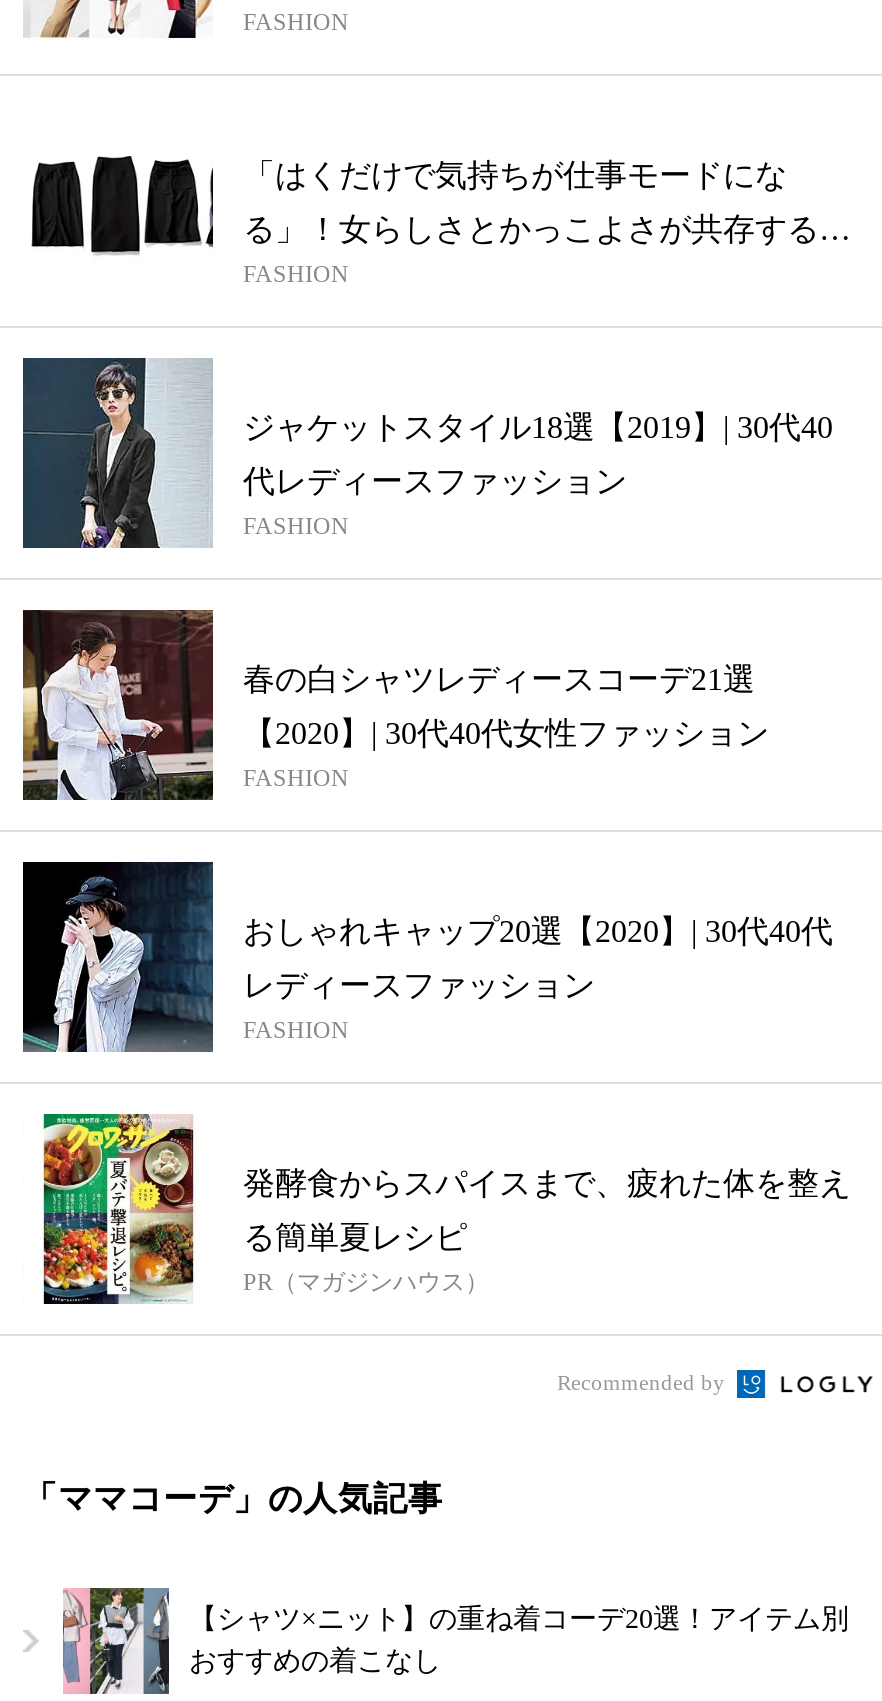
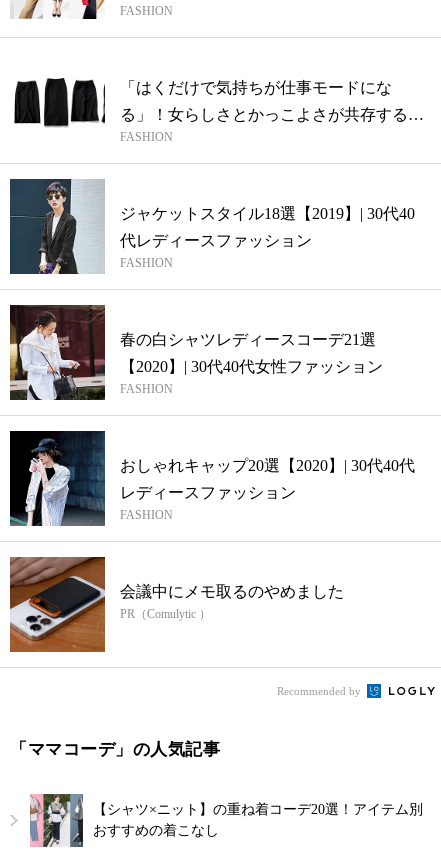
[23,1112,851,1306] [image] | 発酵食からスパイスまで、疲れた体を整え | る簡単夏レシピ | PR（マガジンハウス） -> [9,556,344,653] [image] | 会議中にメモ取るのやめました | PR（Comulytic ）

